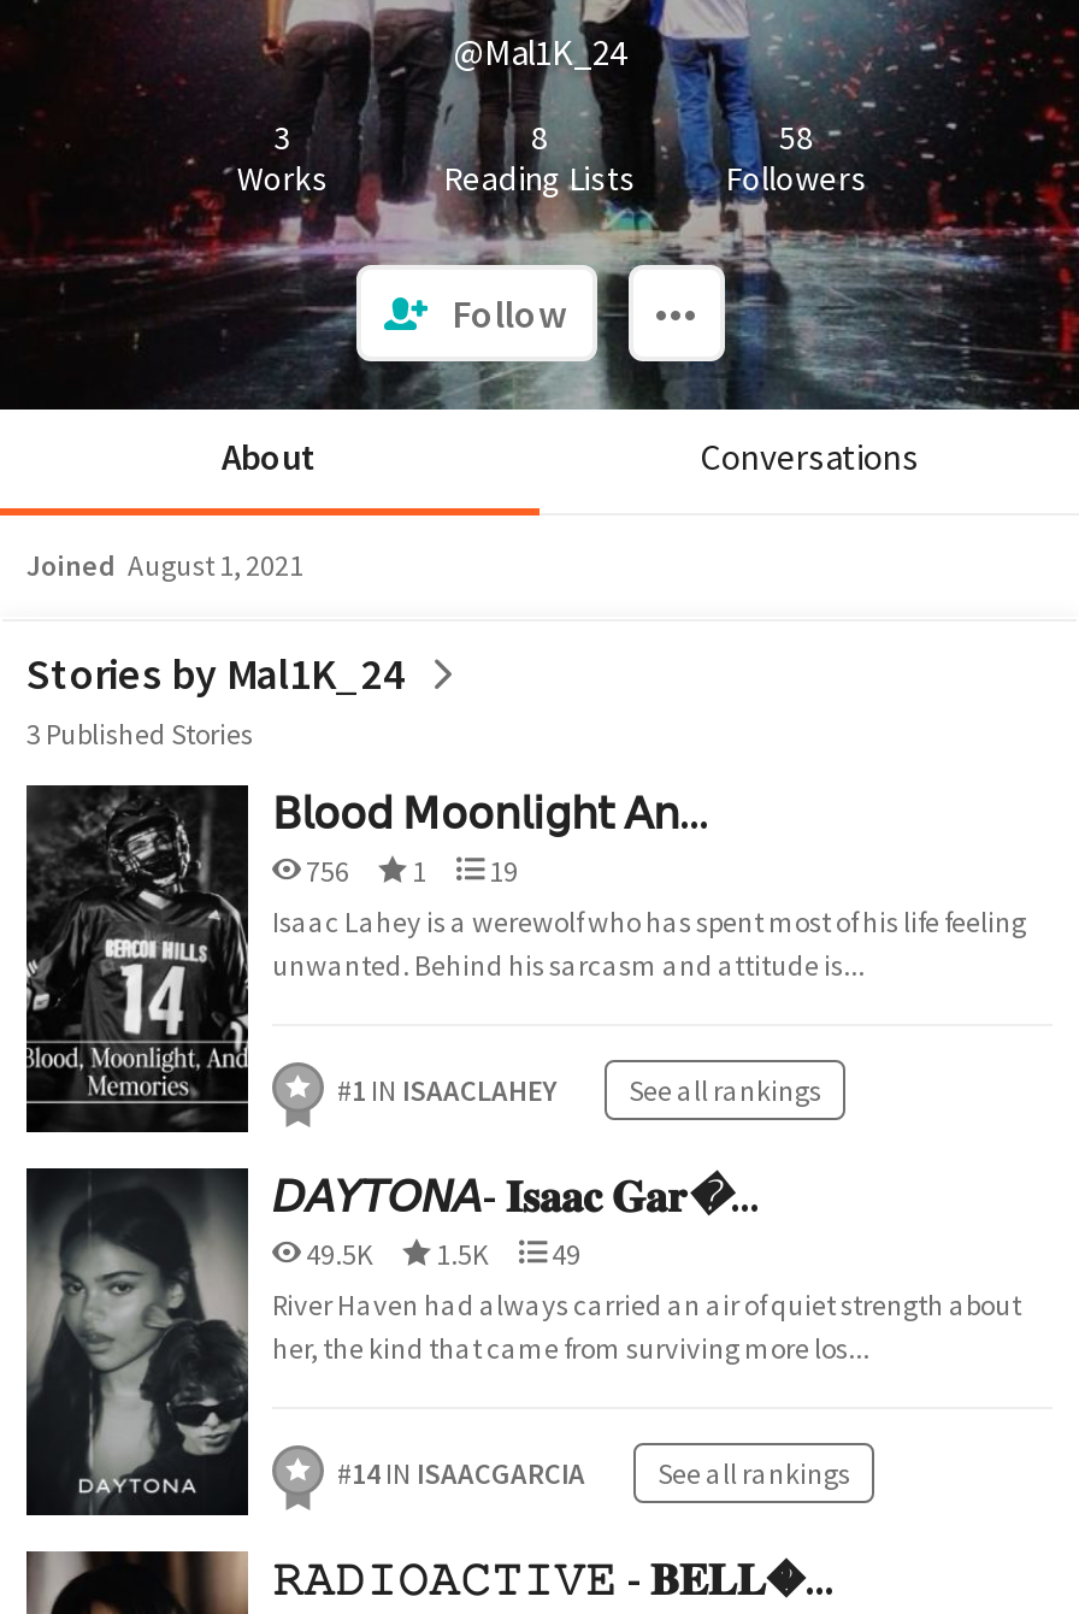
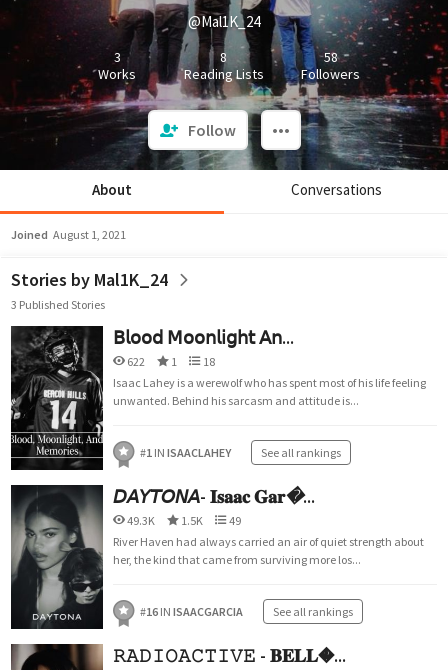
[301,853,354,889] 756 -> [125,354,147,369] 622
[484,853,518,889] 19 -> [201,354,215,369] 18
[301,1236,580,1272] 49.5K 1.5K 49 -> [125,513,241,528] 49.3K 1.5K 49
[337,1455,585,1491] #14 IN ISAACGARCIA -> [140,604,243,619] #16 IN ISAACGARCIA

